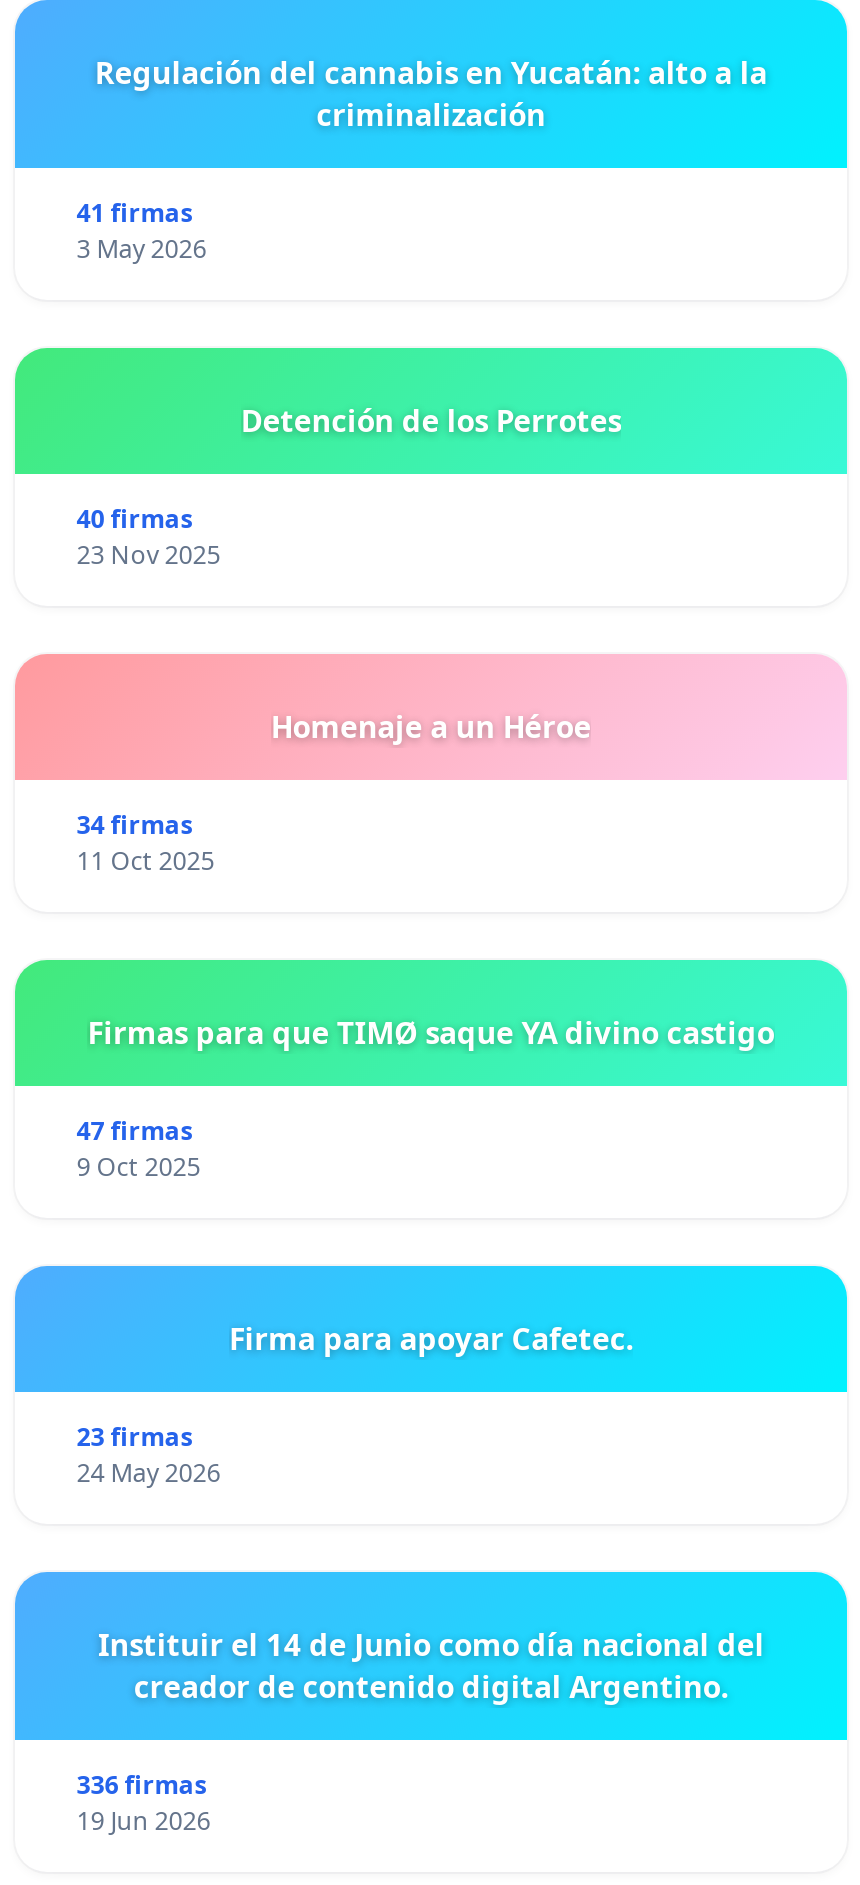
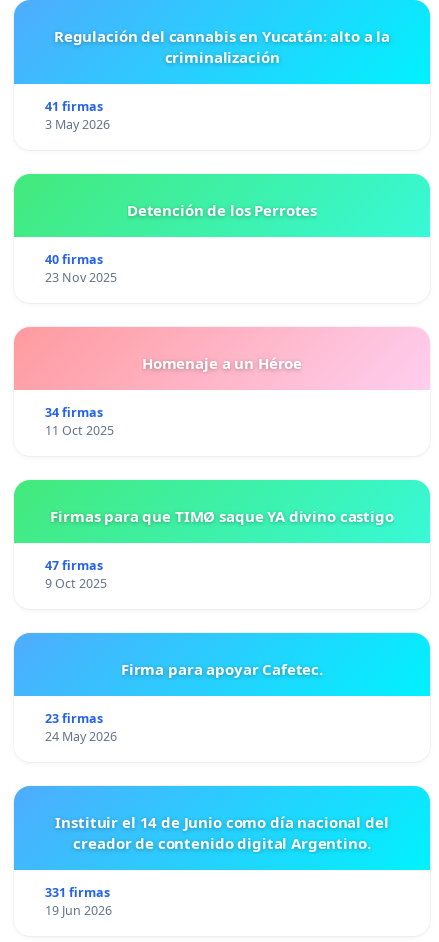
[77,1768,207,1802] 336 firmas -> [45,884,110,901] 331 firmas

